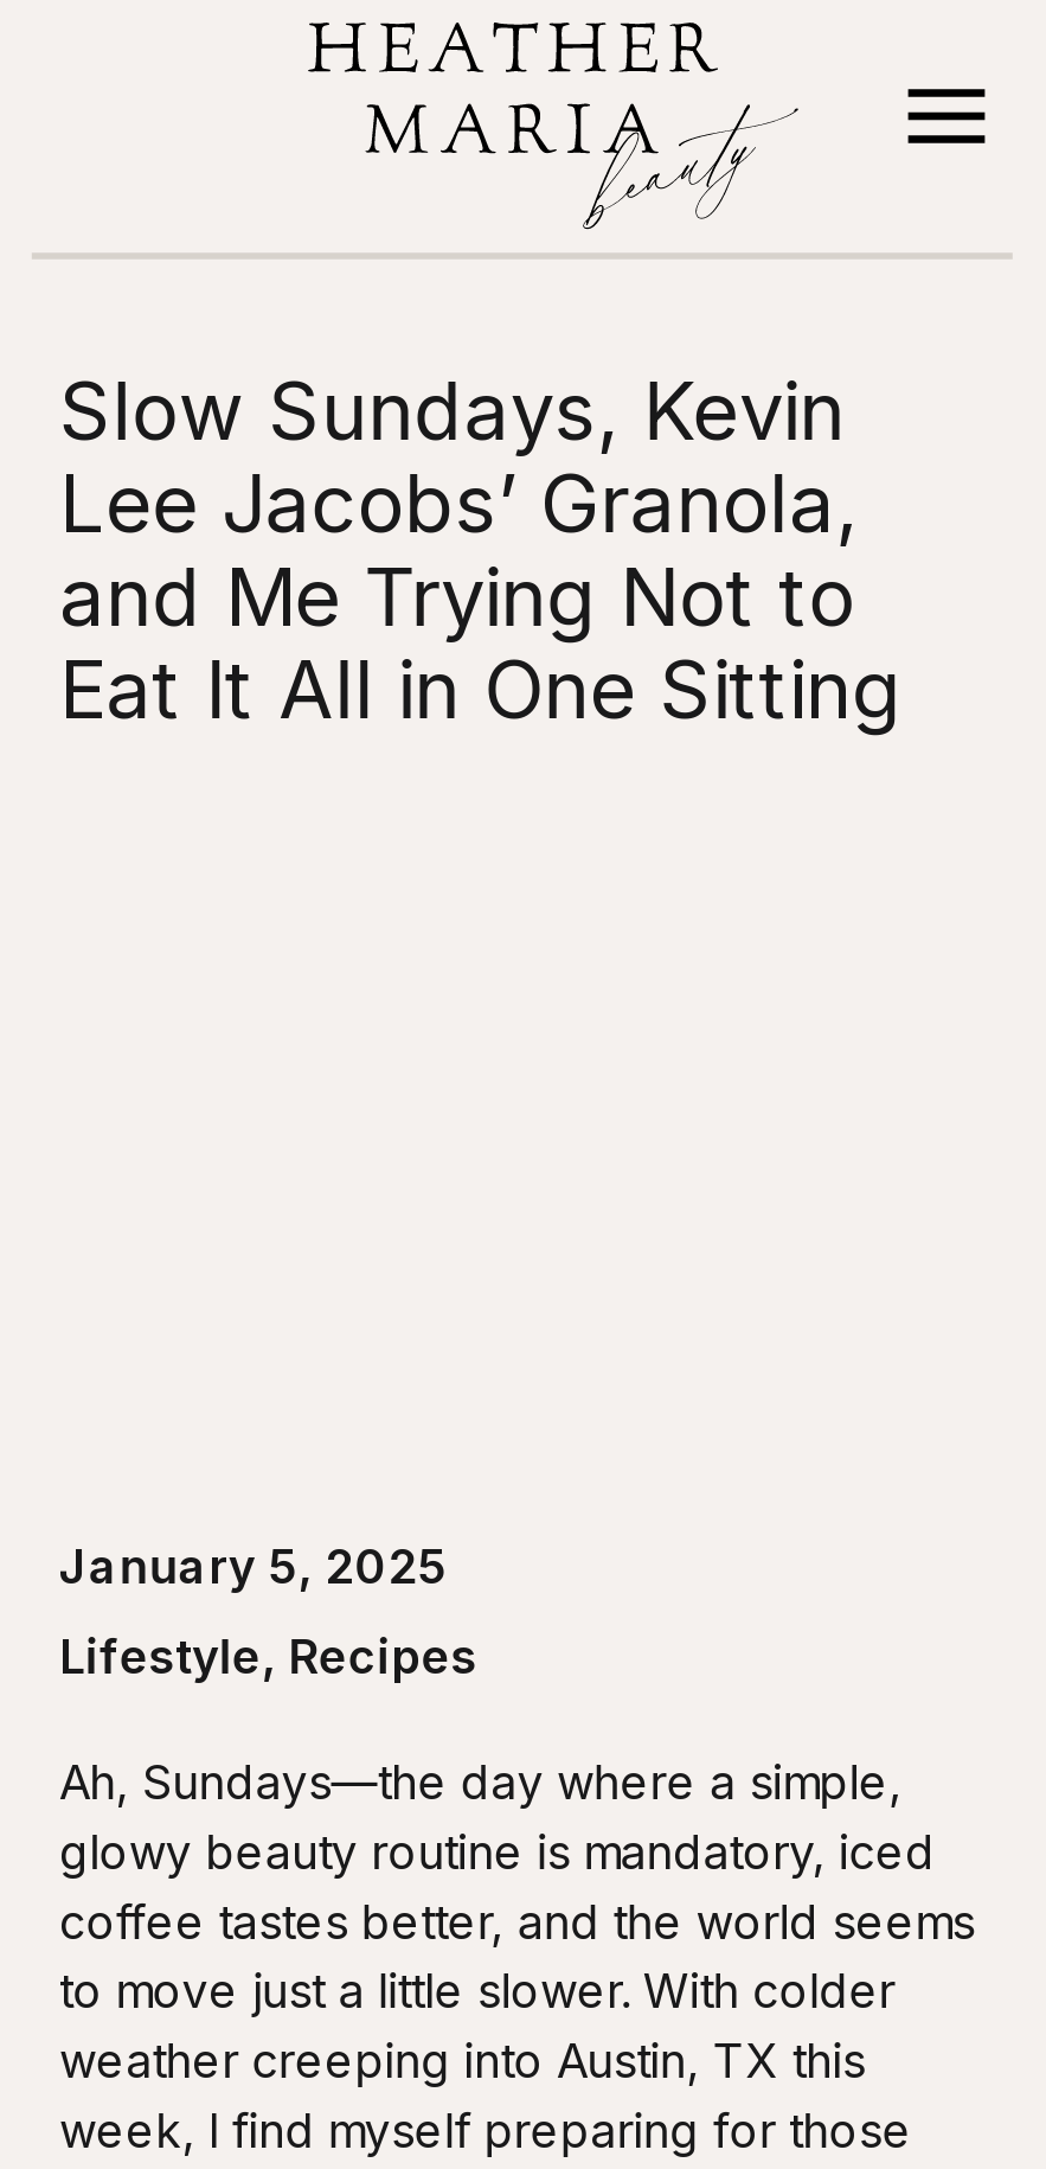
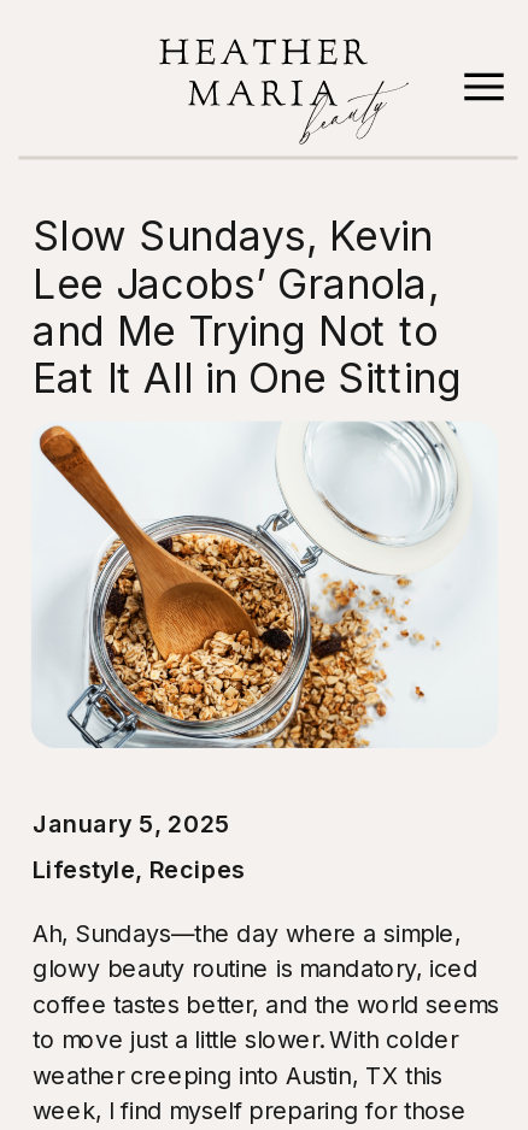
none -> [33,420,460,749] [image]

